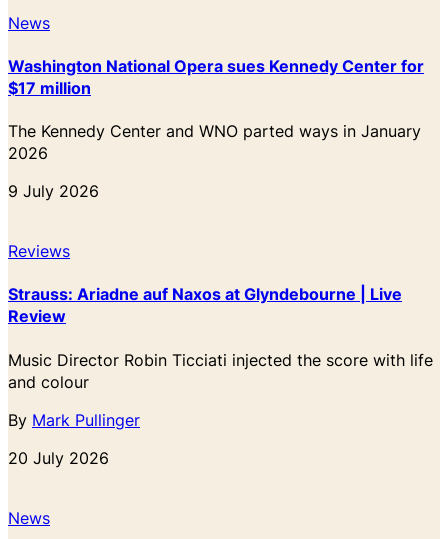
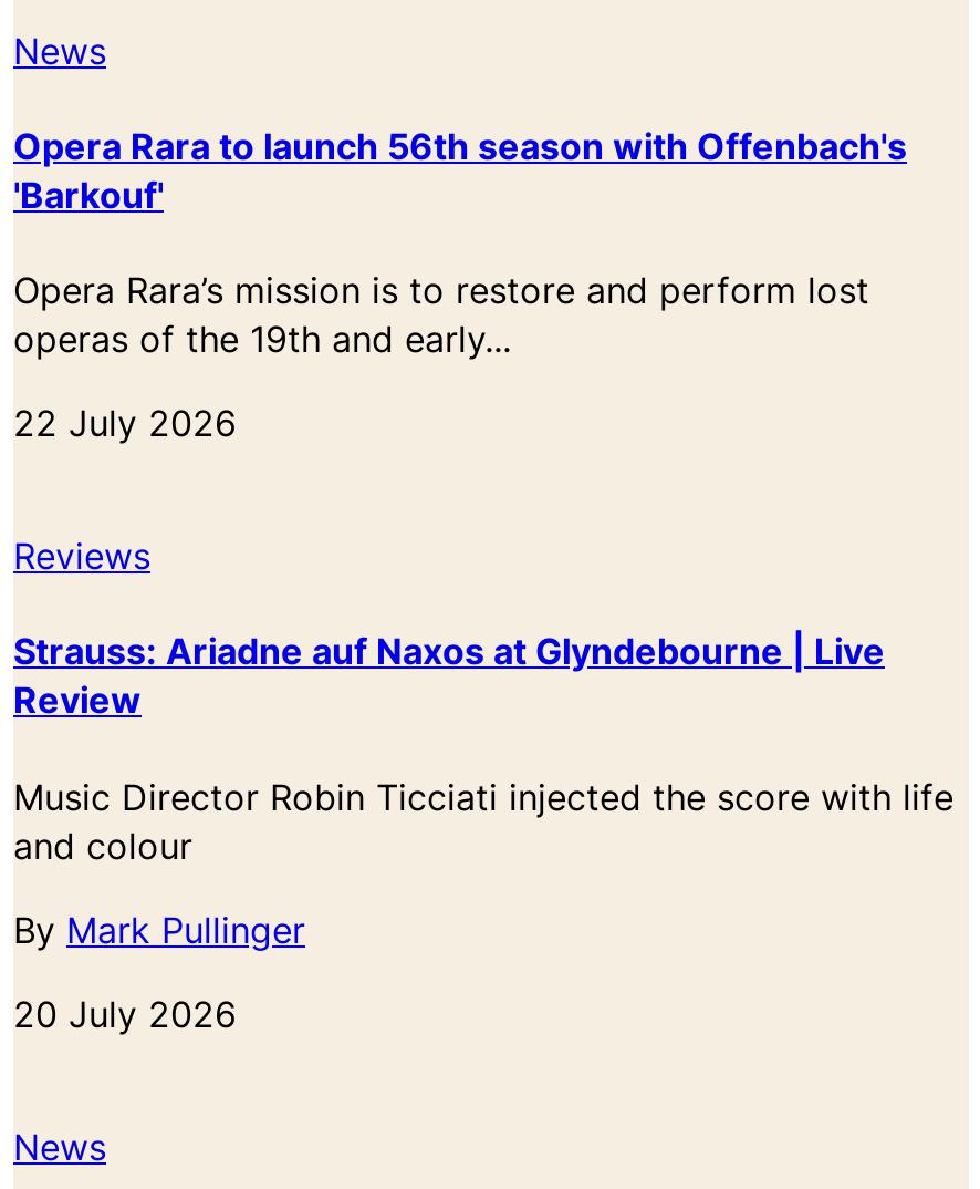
[8,55,424,99] Washington National Opera sues Kennedy Center for | $17 million -> [13,121,907,219] Opera Rara to launch 56th season with Offenbach's | 'Barkouf'
[8,120,421,164] The Kennedy Center and WNO parted ways in January | 2026 -> [13,266,869,363] Opera Rara’s mission is to restore and perform lost | operas of the 19th and early...
[8,180,99,202] 9 July 2026 -> [13,399,237,447] 22 July 2026

